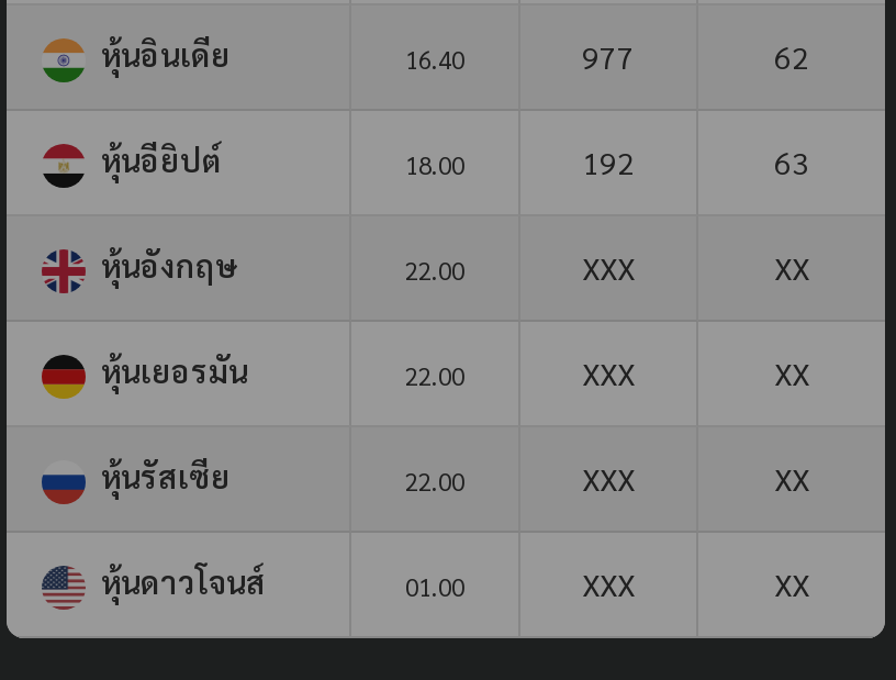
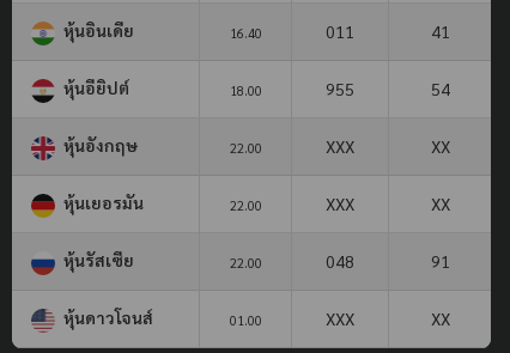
[582,36,635,75] 977 -> [326,20,354,42] 011
[774,36,809,75] 62 -> [430,20,450,42] 41
[582,141,635,181] 192 -> [326,78,354,99] 955
[774,141,809,181] 63 -> [430,78,450,99] 54
[582,458,809,497] XXX | XX -> [326,250,450,271] 048 | 91

